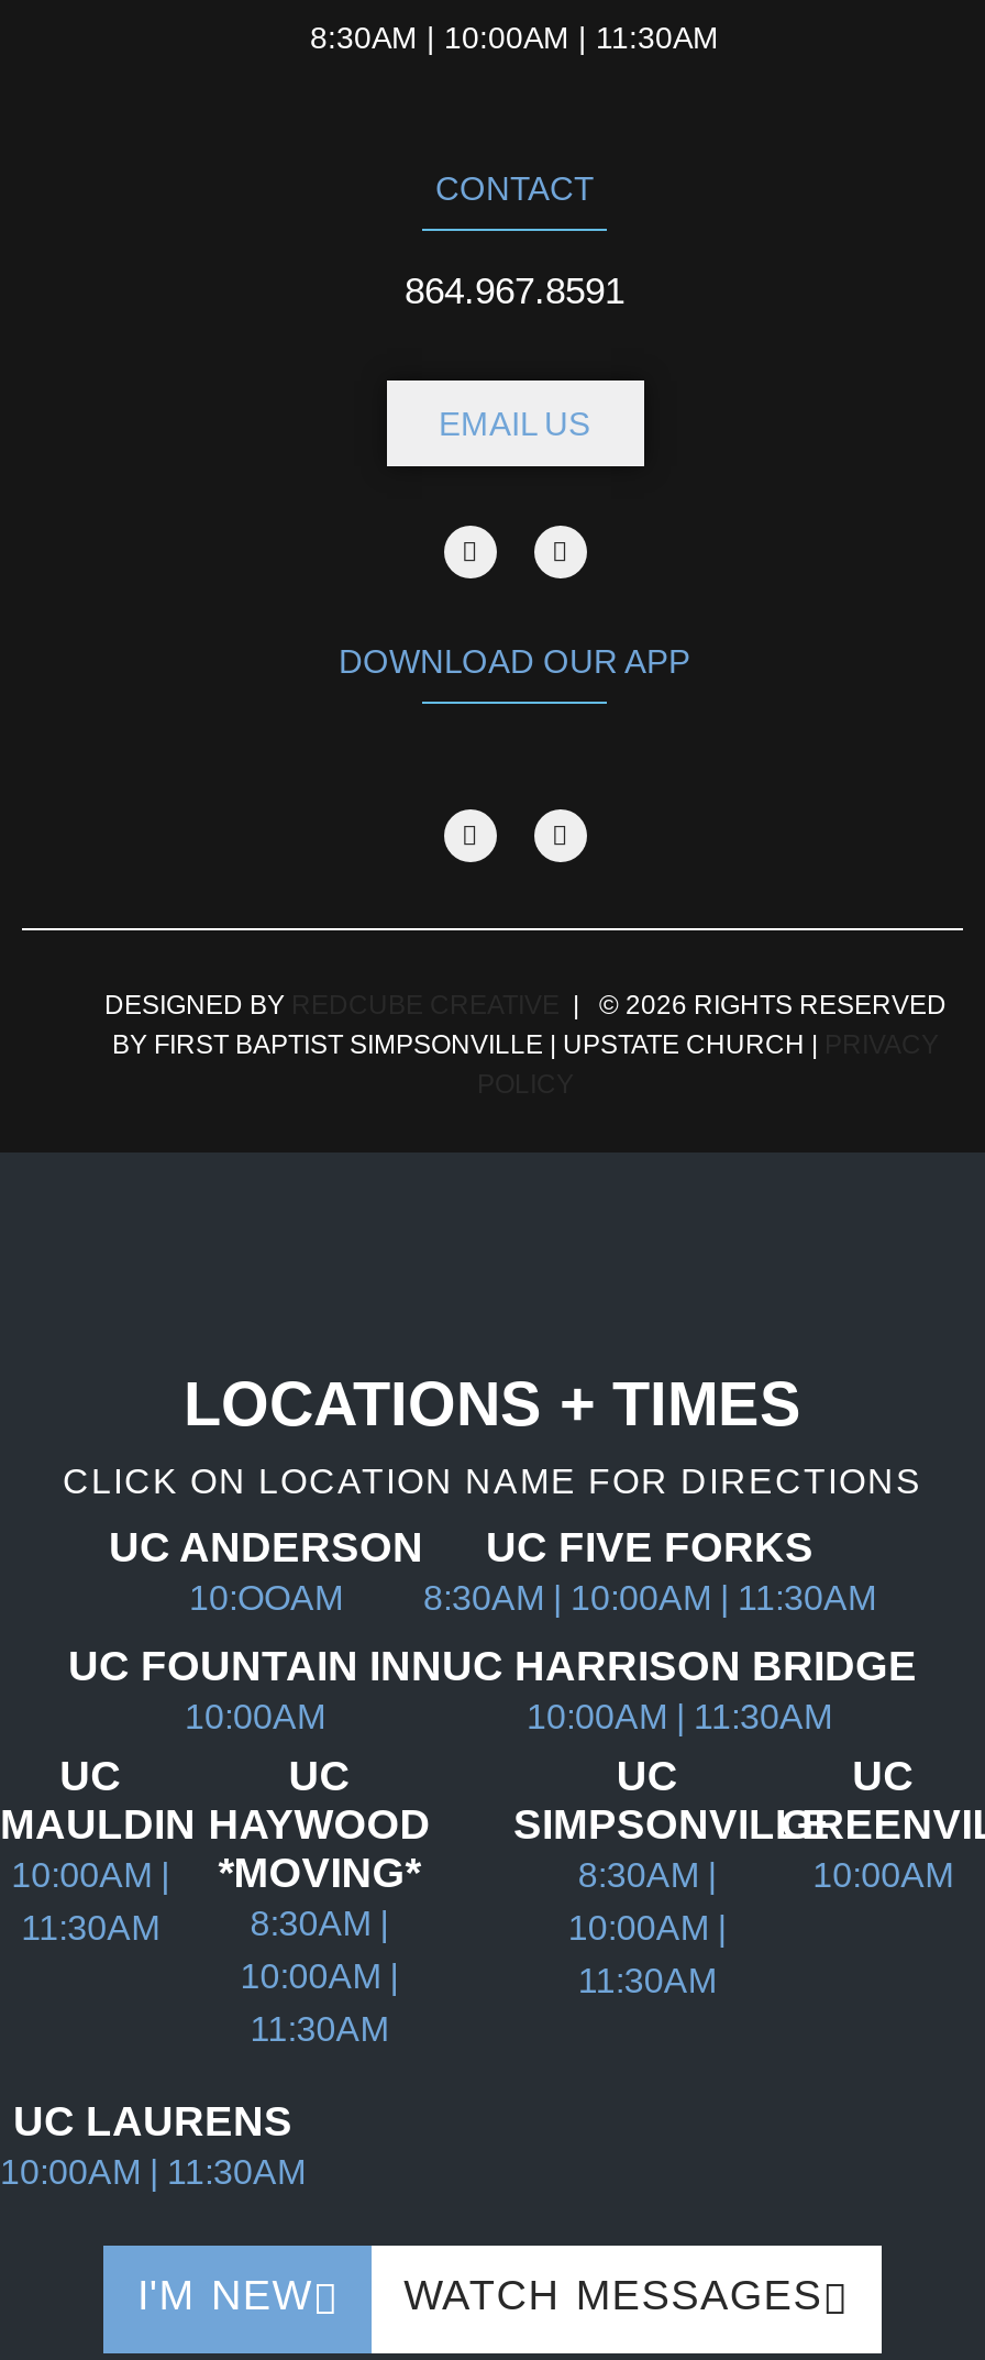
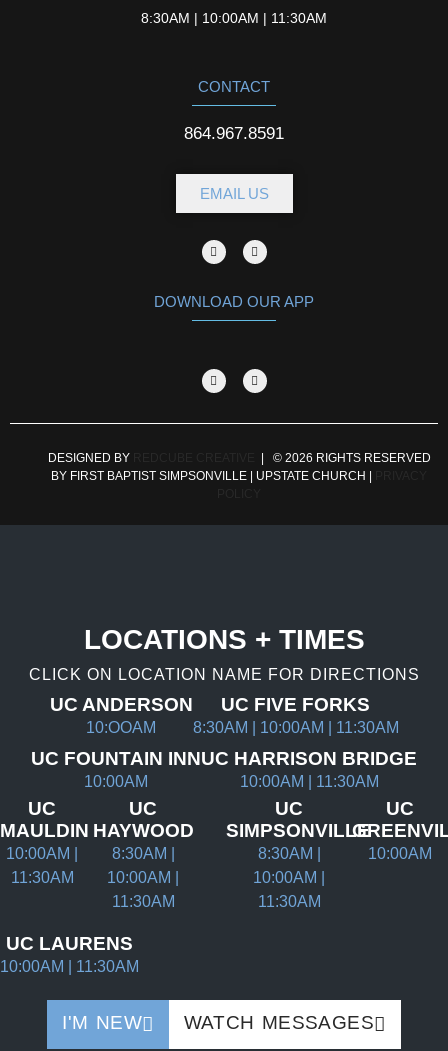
[218,1850,421,1896] *MOVING* -> none

